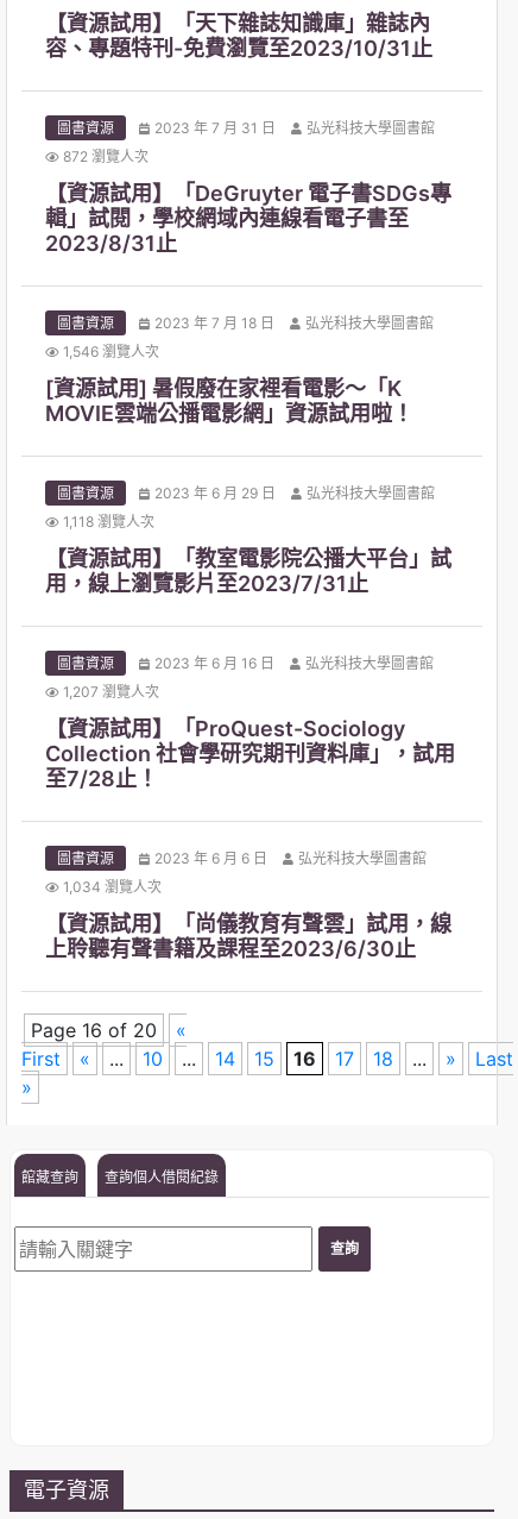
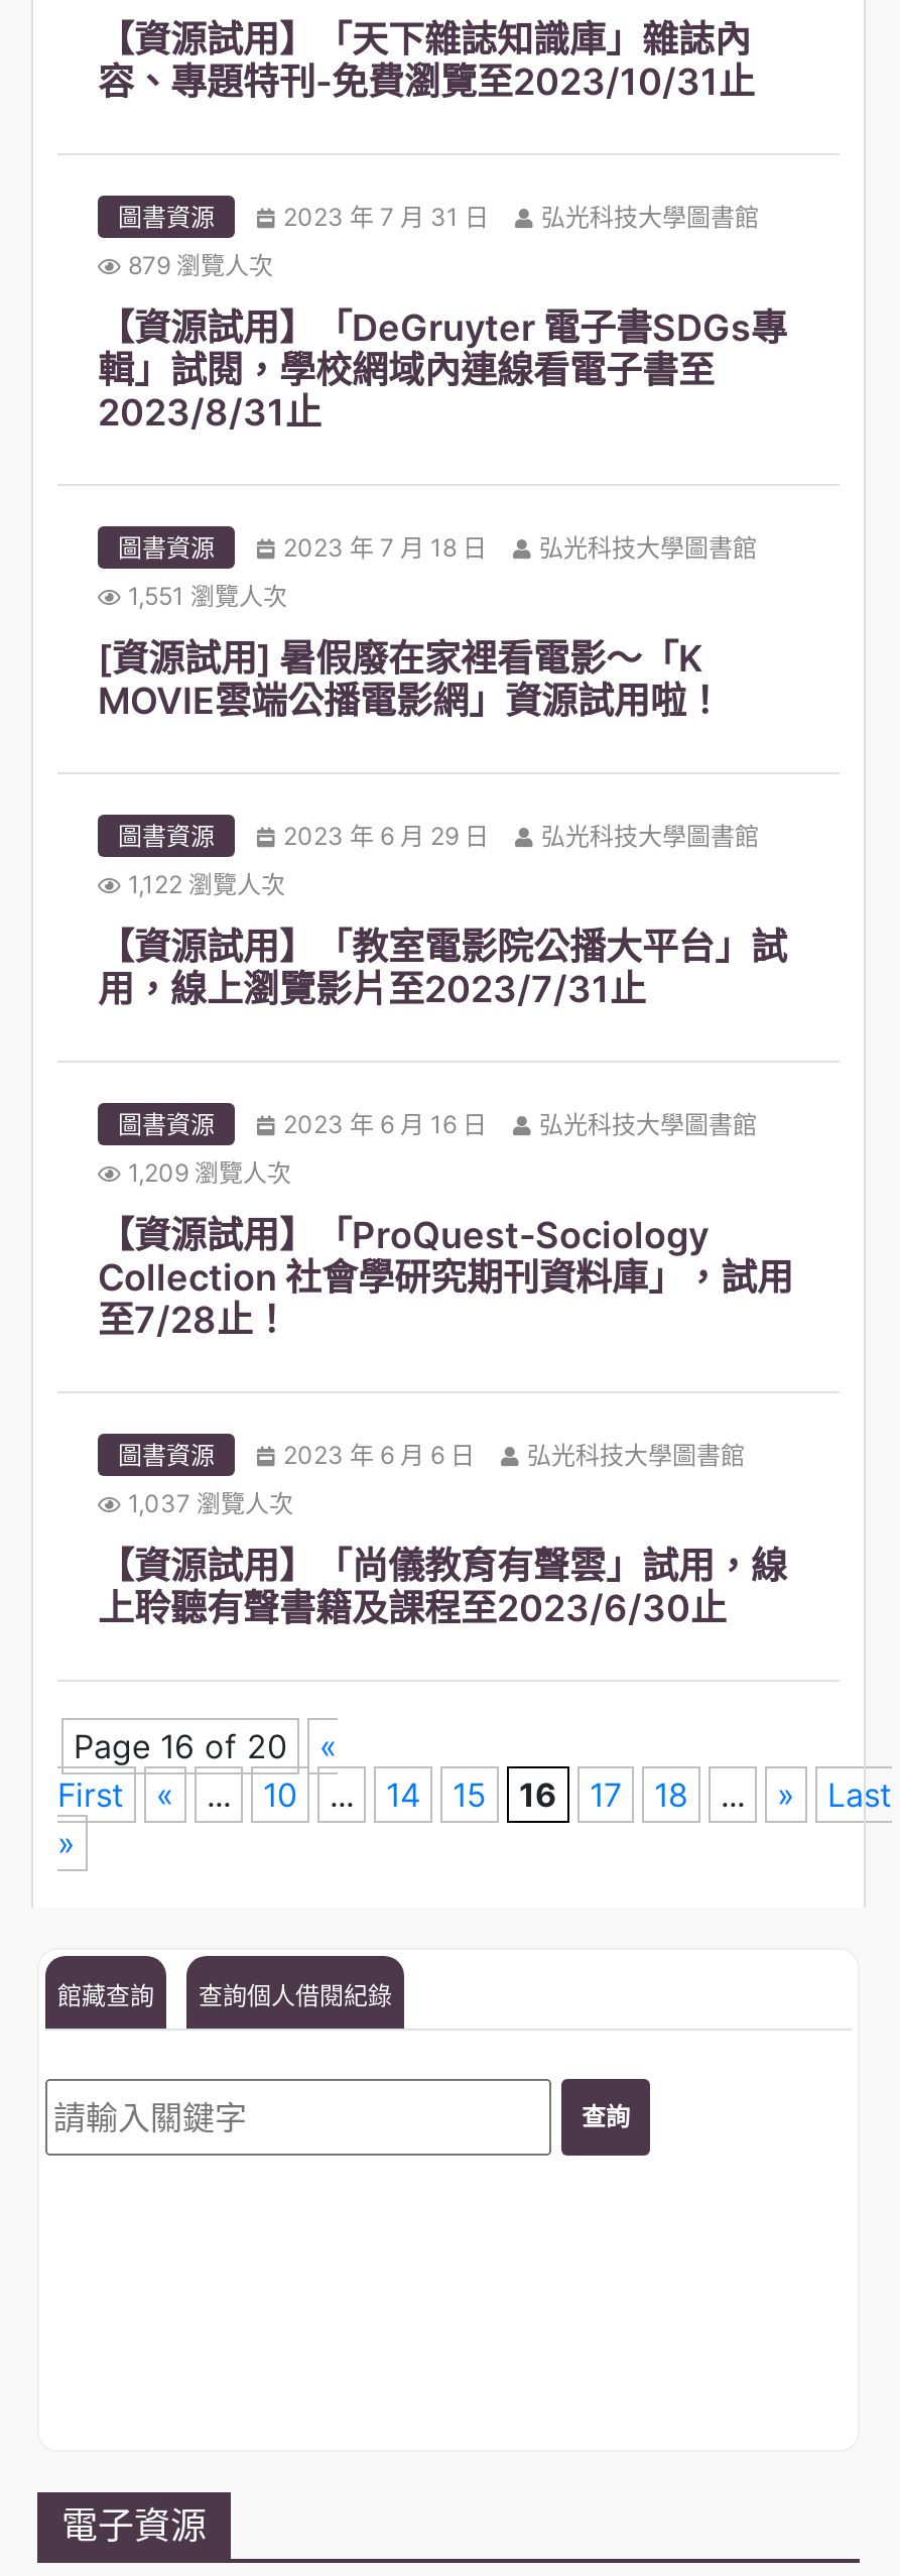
[63,147,149,165] 872 瀏覽人次 -> [128,250,273,280] 879 瀏覽人次
[63,343,159,360] 1,546 瀏覽人次 -> [128,581,287,611] 1,551 瀏覽人次
[63,513,154,531] 1,118 瀏覽人次 -> [128,869,285,899] 1,122 瀏覽人次
[63,683,159,701] 1,207 瀏覽人次 -> [128,1157,291,1188] 1,209 瀏覽人次
[63,878,162,896] 1,034 瀏覽人次 -> [128,1488,293,1518] 1,037 瀏覽人次

